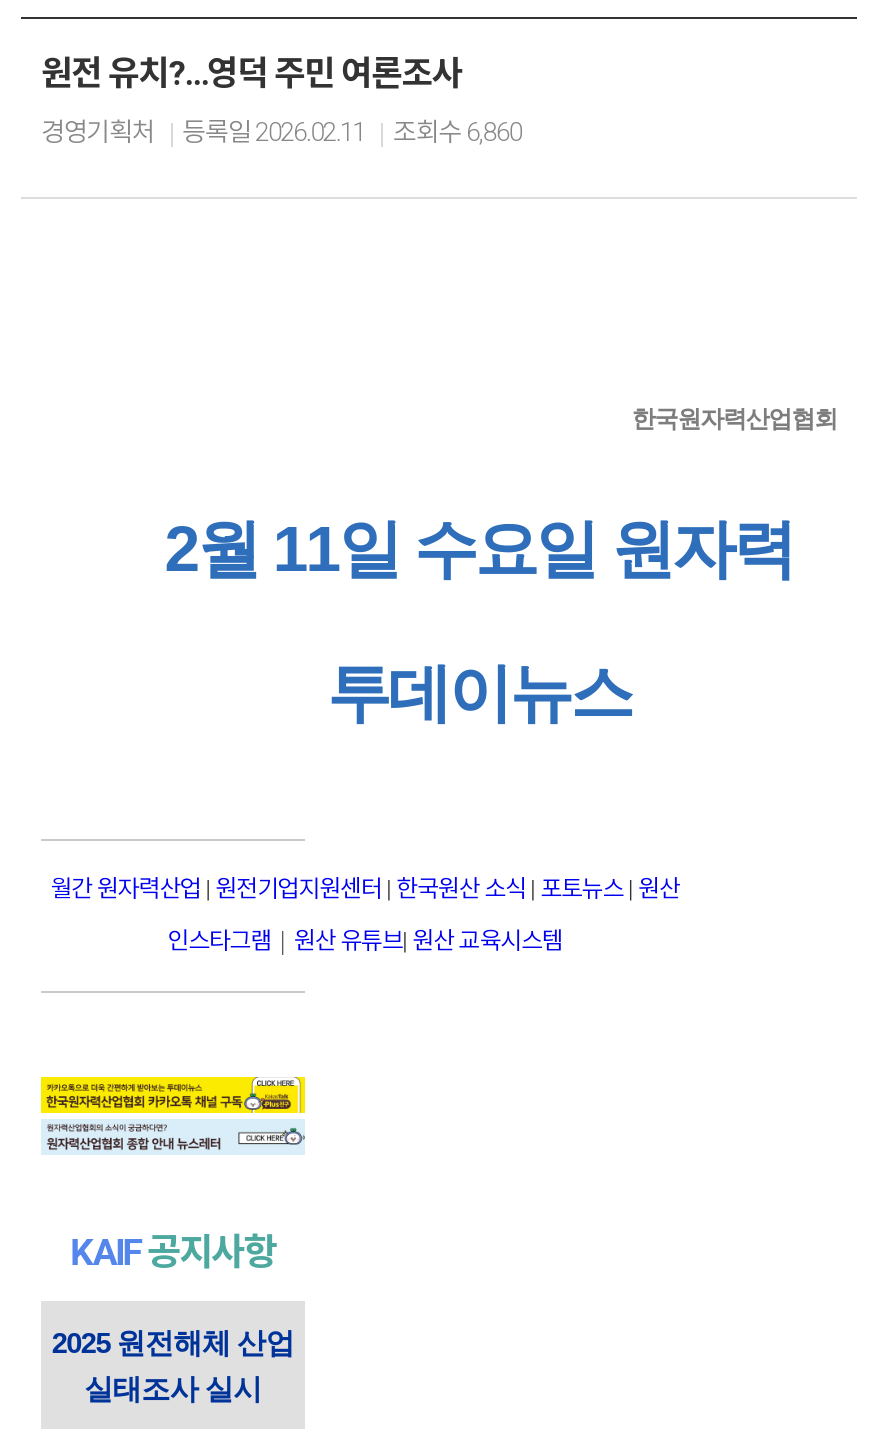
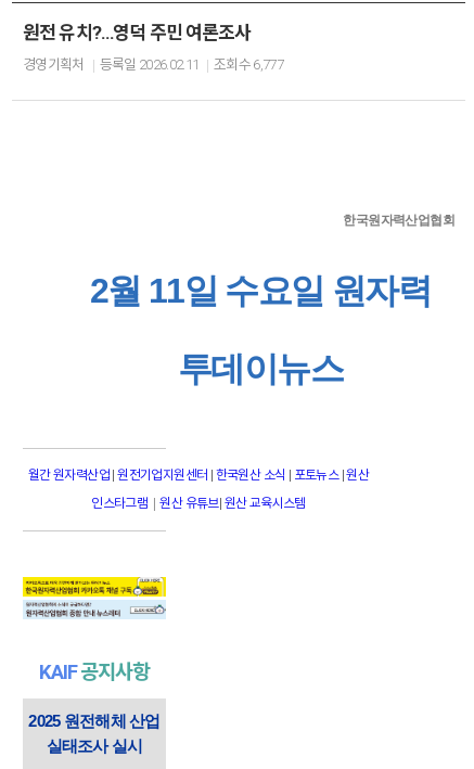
[41,117,521,147] 경영기획처 등록일 2026.02.11 조회수 6,860 -> [23,57,283,73] 경영기획처 등록일 2026.02.11 조회수 6,777

